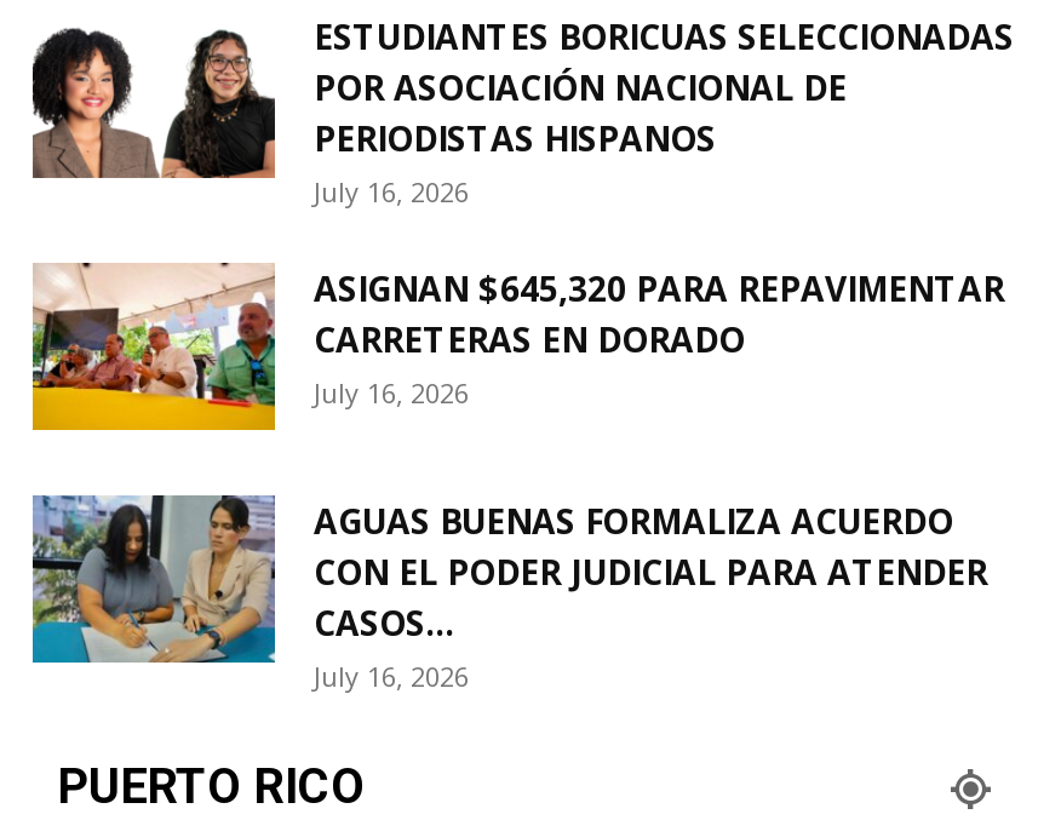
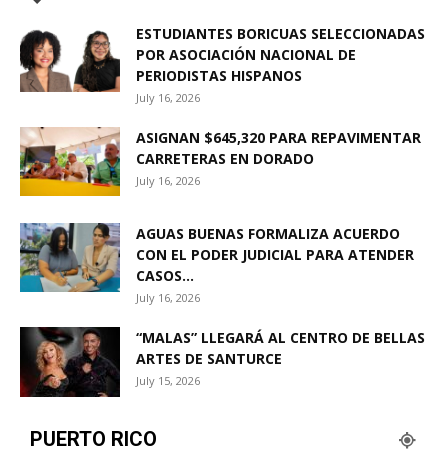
none -> [19,326,425,398] [image] | “MALAS” LLEGARÁ AL CENTRO DE BELLAS | ARTES DE SANTURCE | July 15, 2026

